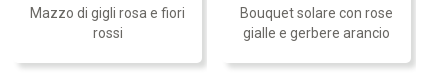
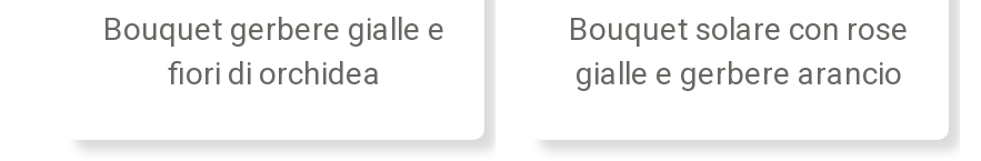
[30,5,185,41] Mazzo di gigli rosa e fiori | rossi -> [103,11,446,91] Bouquet gerbere gialle e | fiori di orchidea

